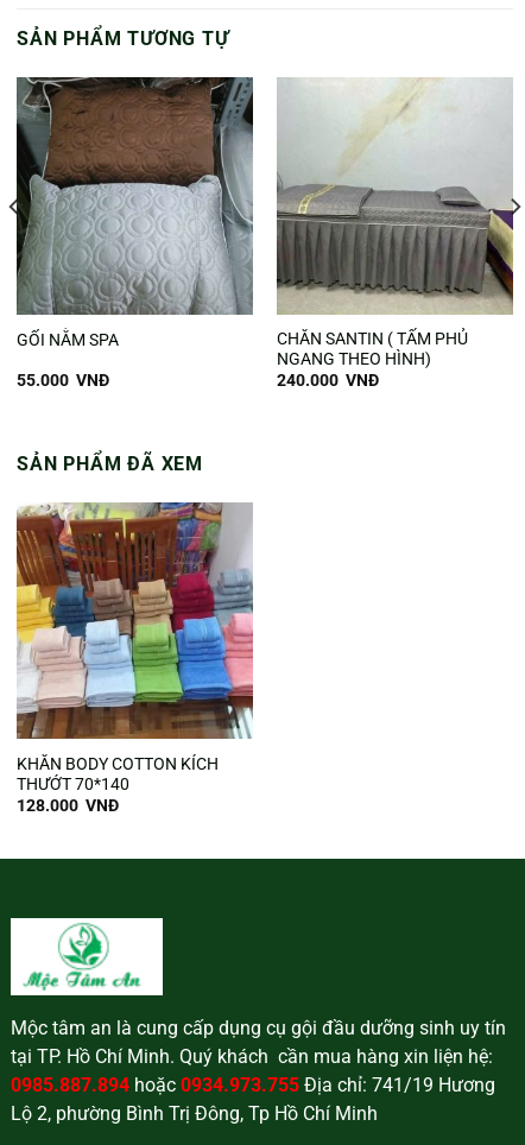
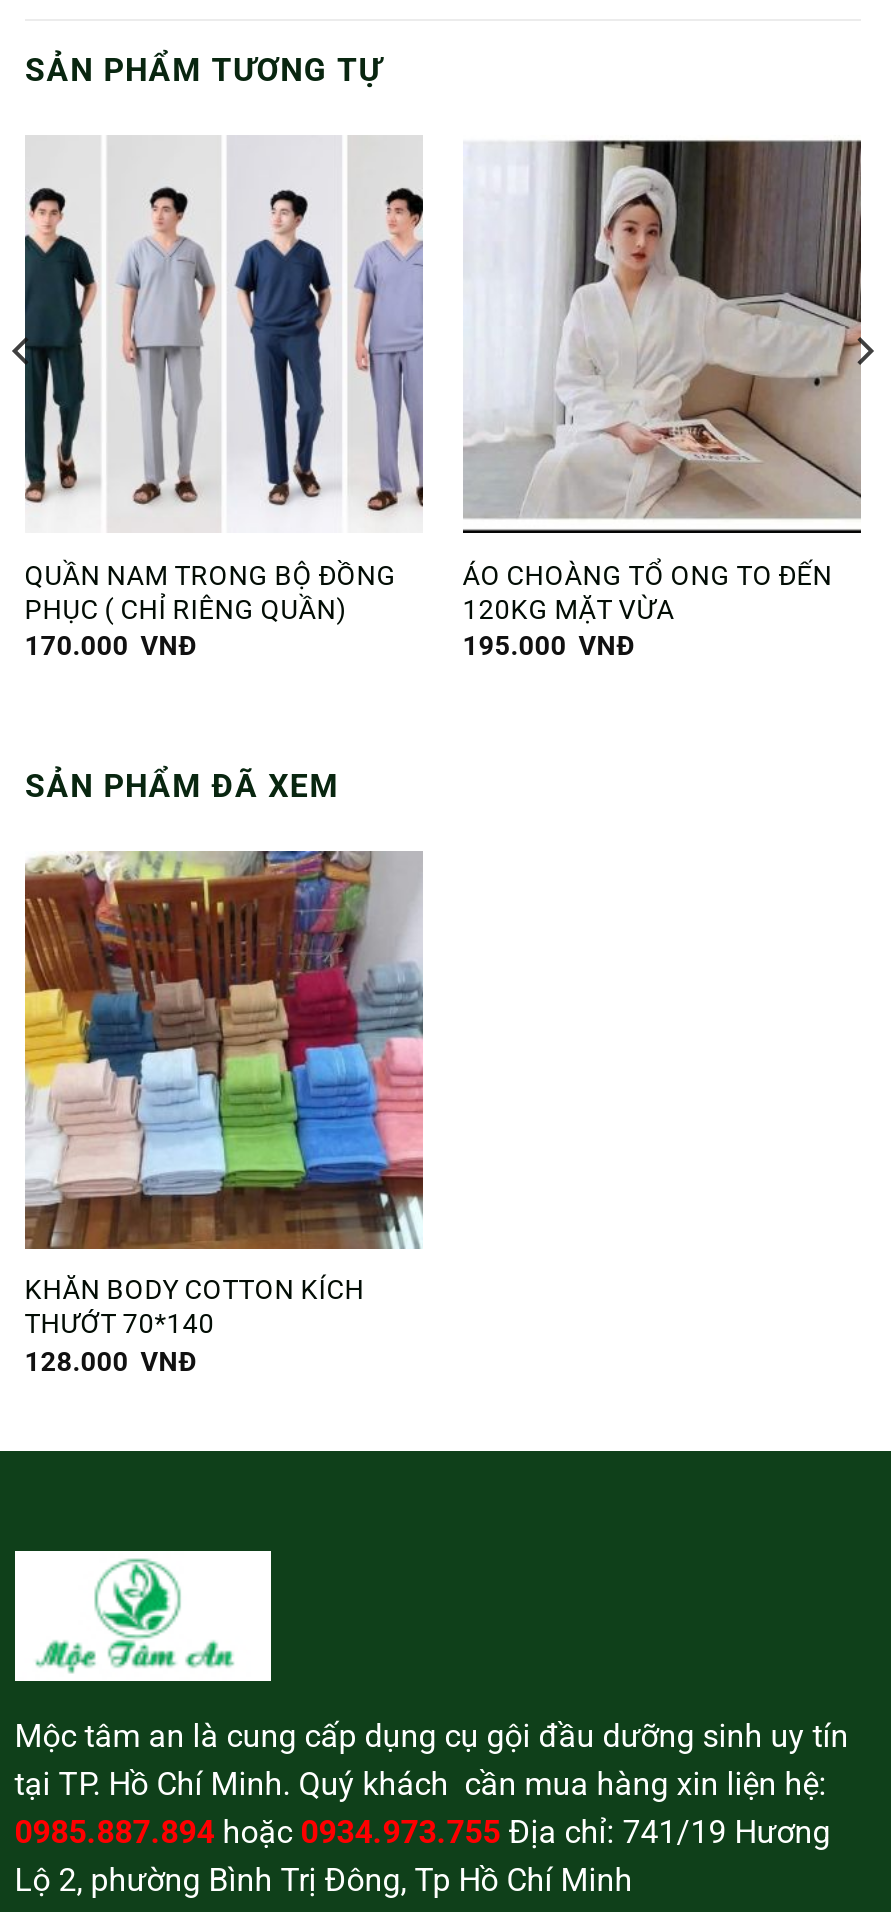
[15,76,254,390] [image] | GỐI NẰM SPA | 55.000 VNĐ -> [25,135,423,661] [image] | QUẦN NAM TRONG BỘ ĐỒNG | PHỤC ( CHỈ RIÊNG QUẦN) | 170.000 VNĐ
[276,77,513,390] [image] | CHĂN SANTIN ( TẤM PHỦ | NGANG THEO HÌNH) | 240.000 VNĐ -> [463,137,863,661] [image] | ÁO CHOÀNG TỔ ONG TO ĐẾN | 120KG MẶT VỪA | 195.000 VNĐ

